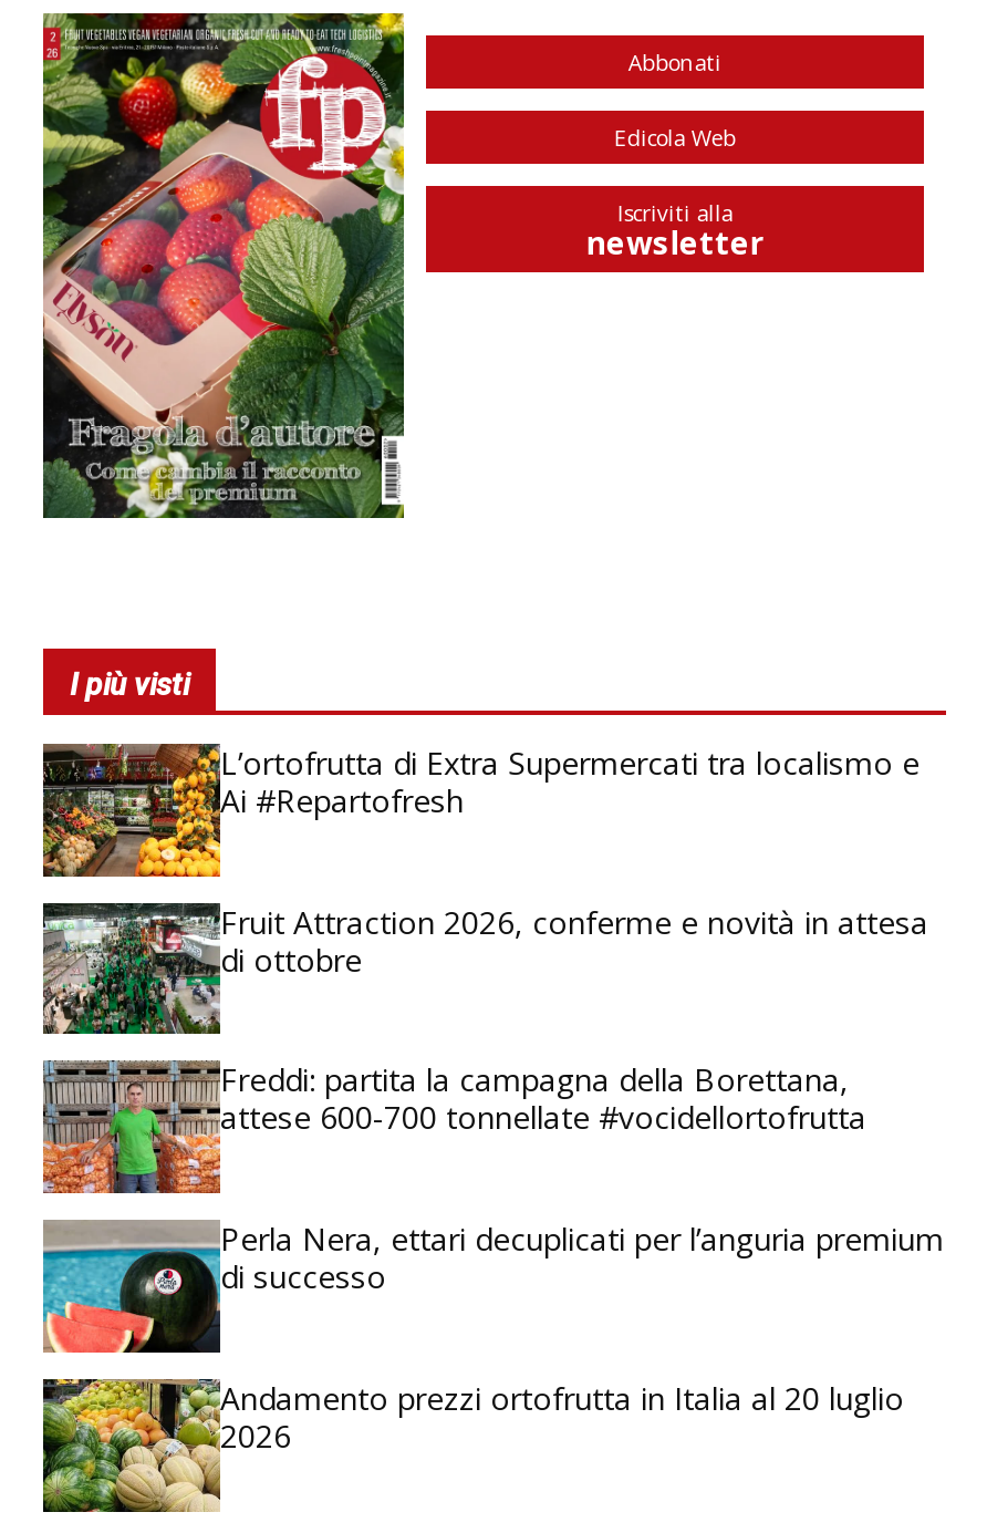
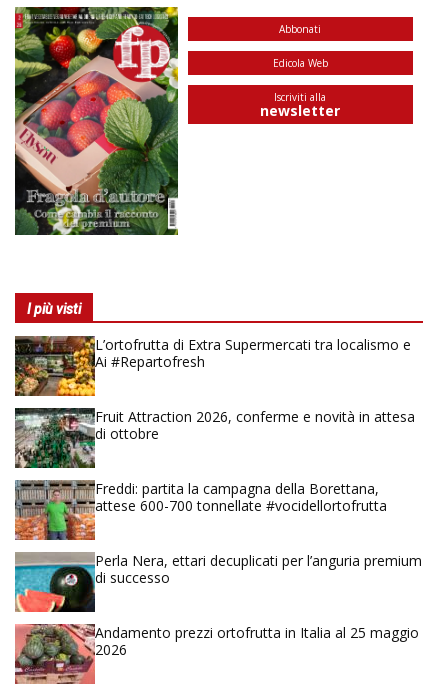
[41,1377,904,1514] [image] | Andamento prezzi ortofrutta in Italia al 20 luglio -> [14,623,419,685] [image] | Andamento prezzi ortofrutta in Italia al 25 maggio

